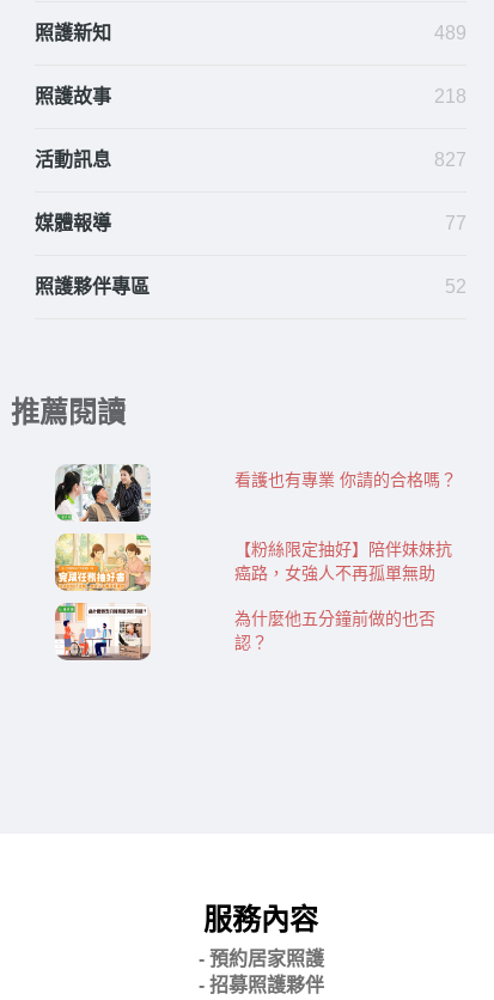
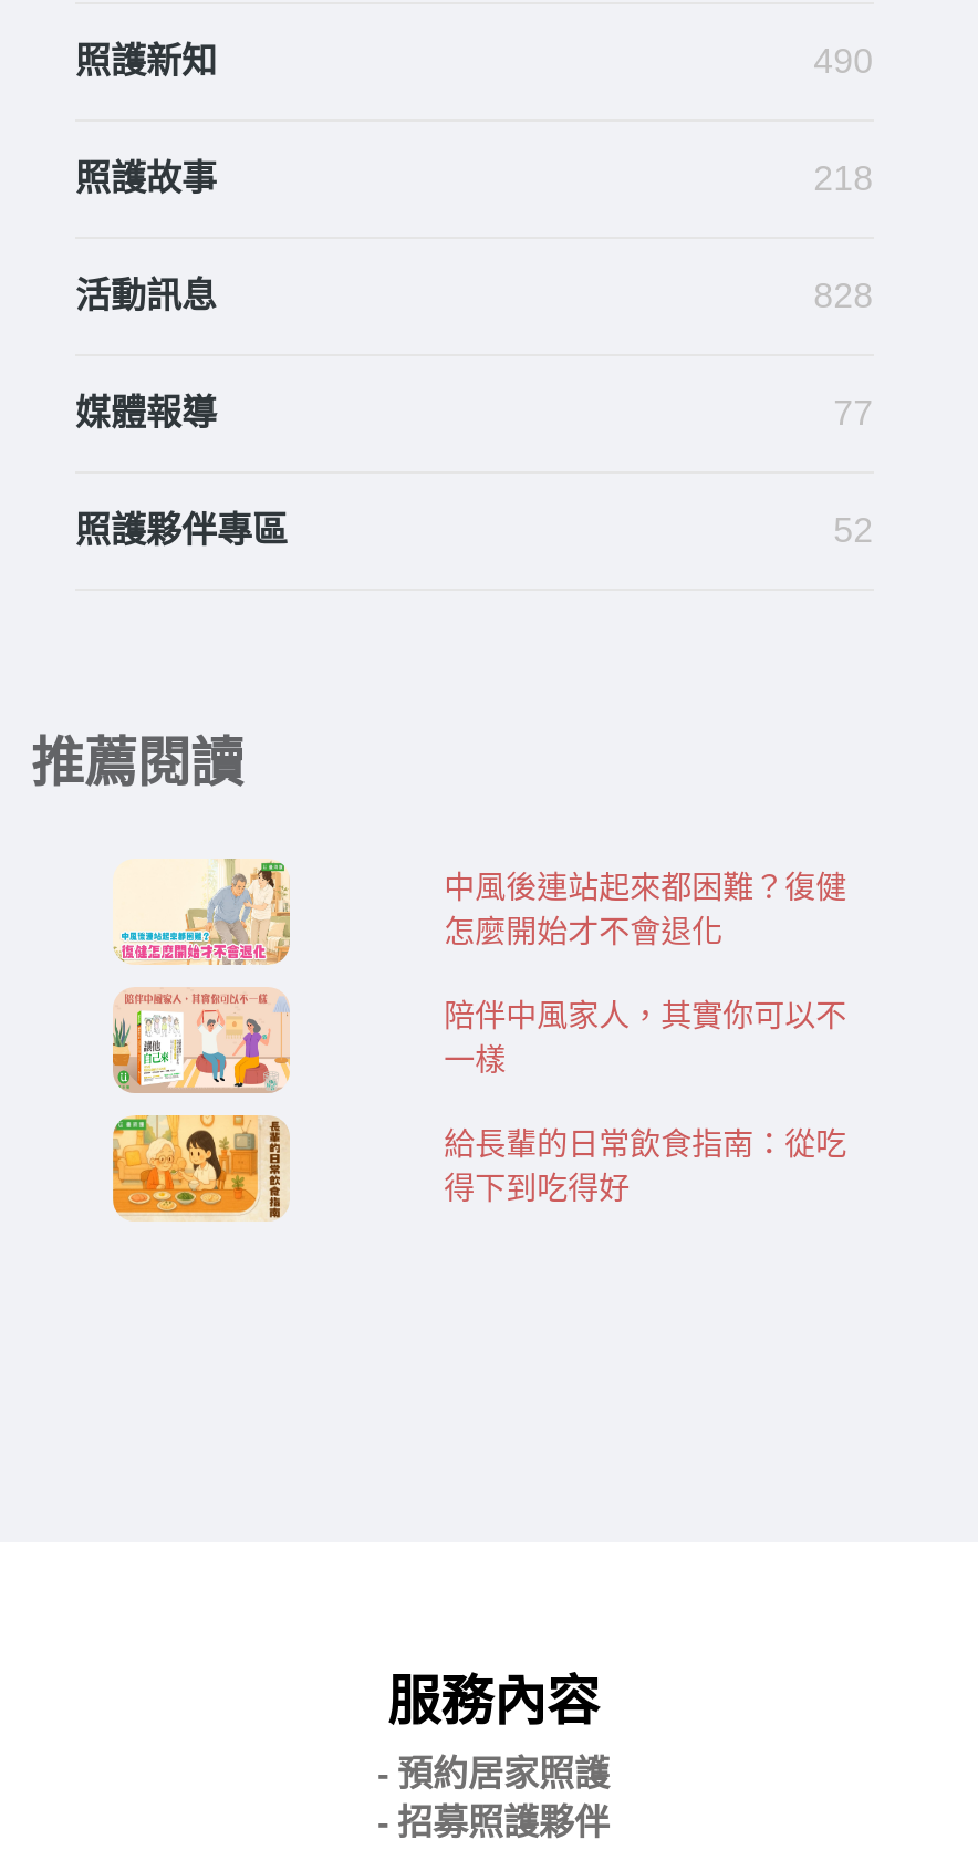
[434,23,466,43] 489 -> [814,43,873,80] 490
[434,150,466,170] 827 -> [814,277,873,315] 828
[54,463,151,523] [image] -> [113,856,290,965] [image]
[234,470,457,490] 看護也有專業 你請的合格嗎？ -> [444,870,847,950] 中風後連站起來都困難？復健 | 怎麼開始才不會退化
[54,533,151,591] [image] -> [113,987,290,1093] [image]
[234,540,452,583] 【粉絲限定抽好】陪伴妹妹抗 | 癌路，女強人不再孤單無助 -> [444,999,847,1078] 陪伴中風家人，其實你可以不 | 一樣
[55,602,150,661] [image] -> [111,1113,285,1222] [image]
[234,609,435,652] 為什麼他五分鐘前做的也否 | 認？ -> [444,1127,847,1207] 給長輩的日常飲食指南：從吃 | 得下到吃得好

